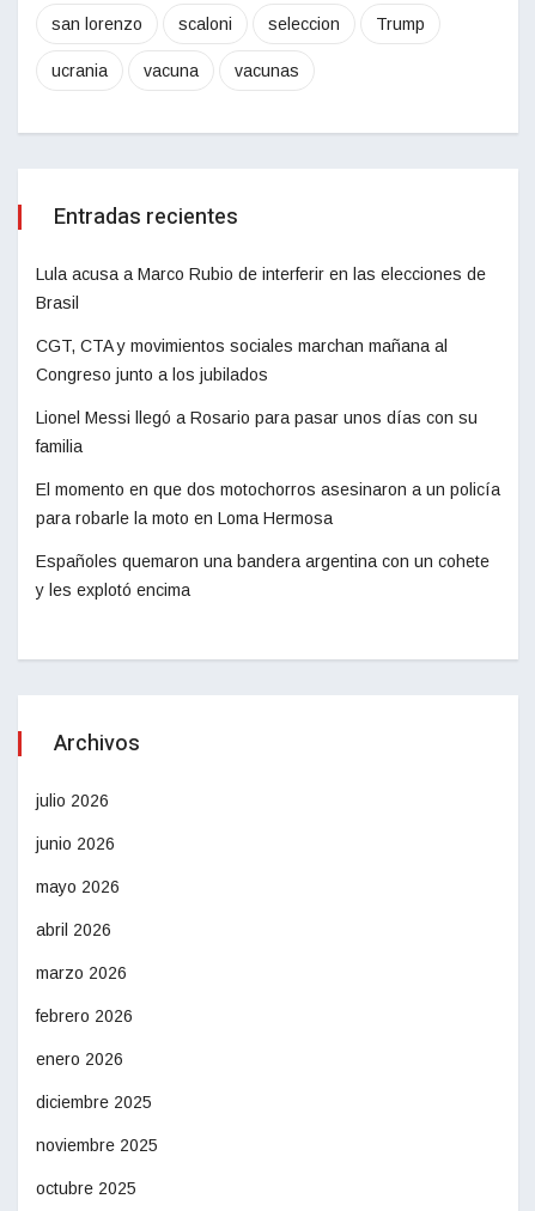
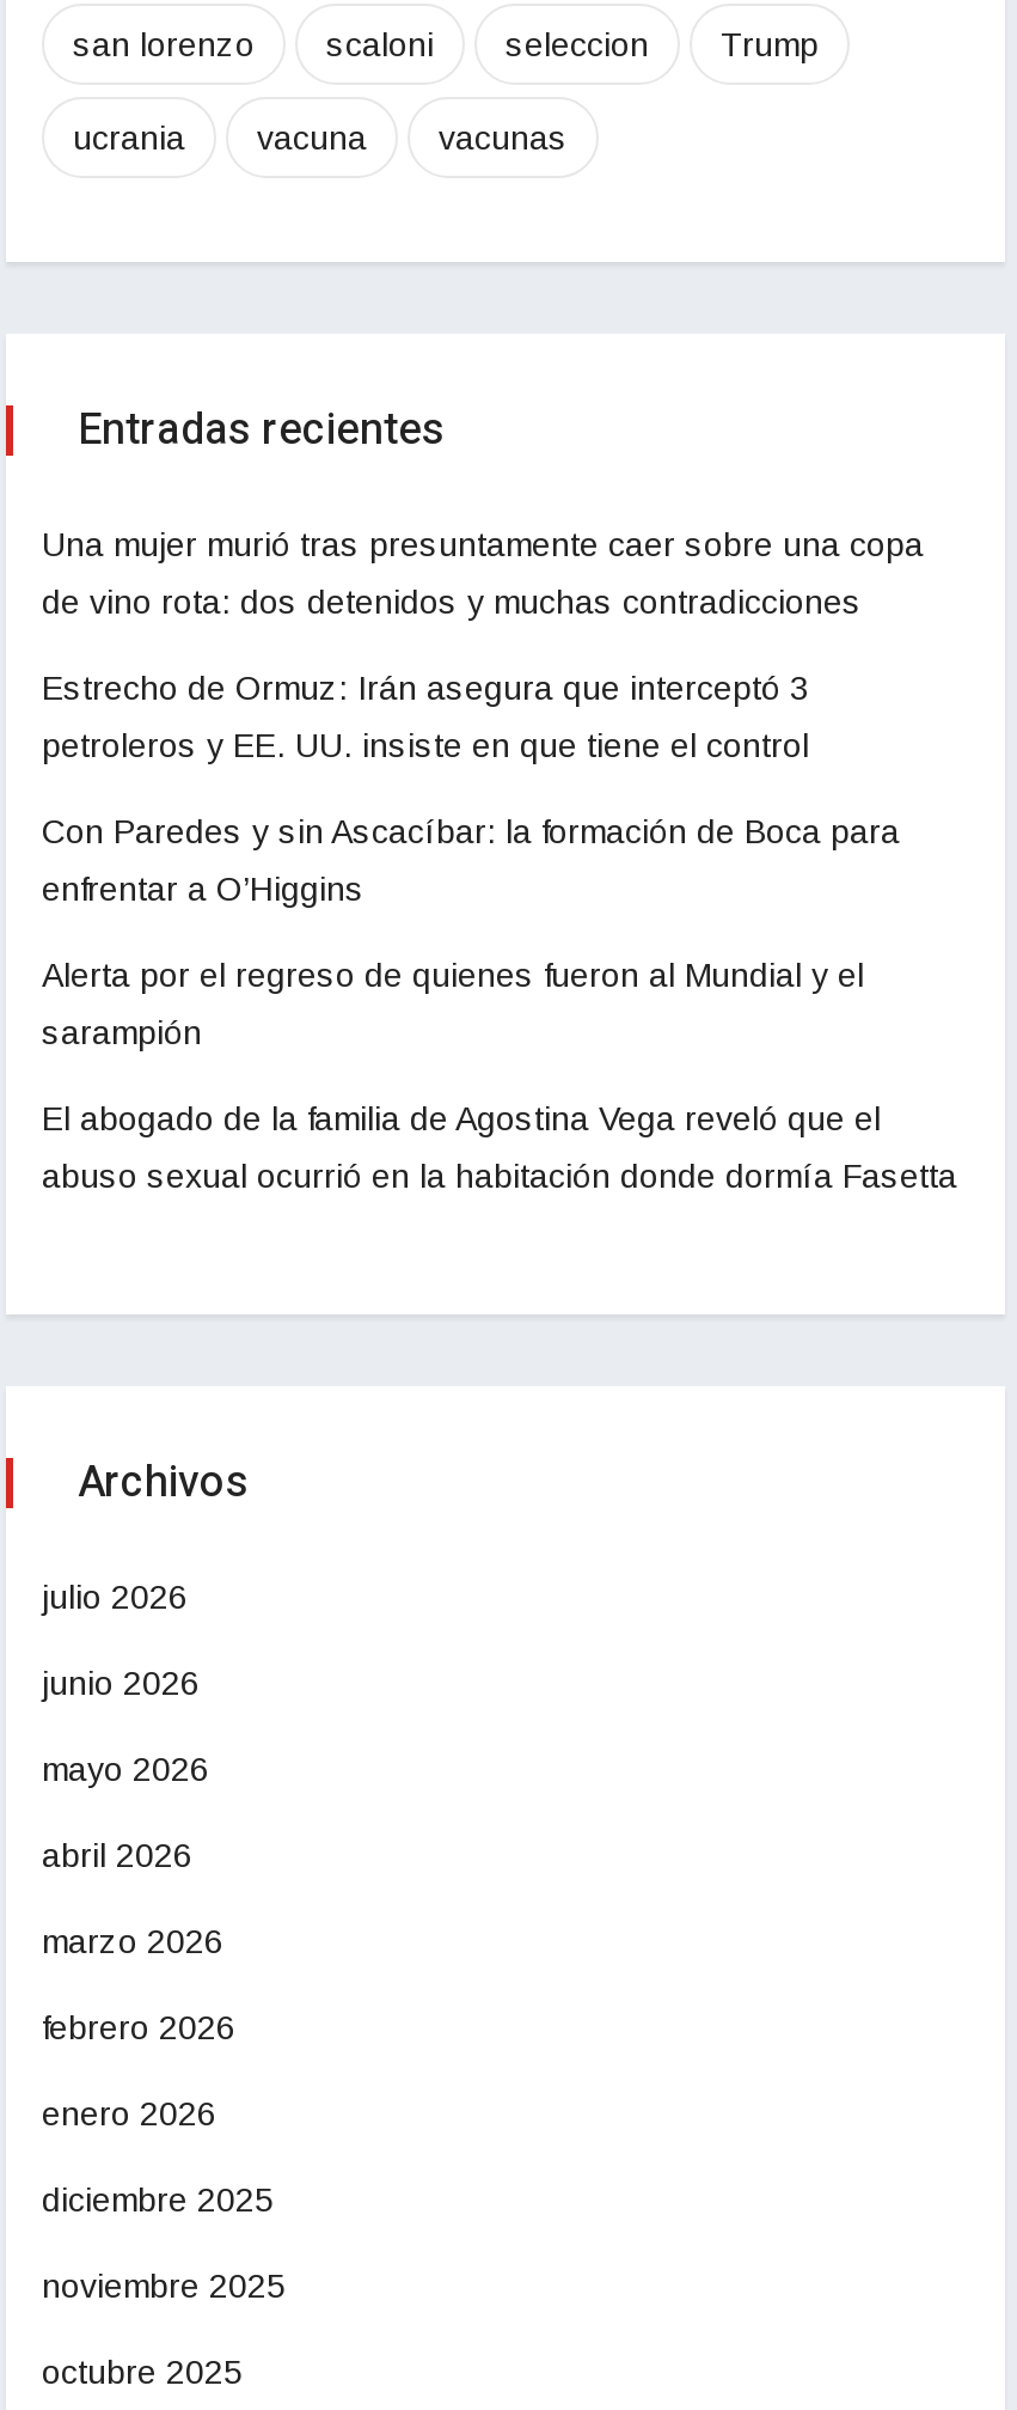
[36,265,486,284] Lula acusa a Marco Rubio de interferir en las elecciones de -> [42,526,924,564] Una mujer murió tras presuntamente caer sobre una copa
[36,293,79,313] Brasil -> [42,583,862,621] de vino rota: dos detenidos y muchas contradicciones
[36,336,448,356] CGT, CTA y movimientos sociales marchan mañana al -> [42,669,809,707] Estrecho de Ormuz: Irán asegura que interceptó 3
[36,365,268,384] Congreso junto a los jubilados -> [42,726,809,765] petroleros y EE. UU. insiste en que tiene el control
[36,408,478,427] Lionel Messi llegó a Rosario para pasar unos días con su -> [42,813,900,851] Con Paredes y sin Ascacíbar: la formación de Boca para
[36,437,83,456] familia -> [42,870,364,908] enfrentar a O’Higgins
[36,480,500,499] El momento en que dos motochorros asesinaron a un policía -> [42,956,864,994] Alerta por el regreso de quienes fueron al Mundial y el
[36,509,333,528] para robarle la moto en Loma Hermosa -> [42,1014,202,1052] sarampión
[36,552,490,571] Españoles quemaron una bandera argentina con un cohete -> [42,1100,881,1138] El abogado de la familia de Agostina Vega reveló que el
[36,581,190,600] y les explotó encima -> [42,1157,957,1195] abuso sexual ocurrió en la habitación donde dormía Fasetta

